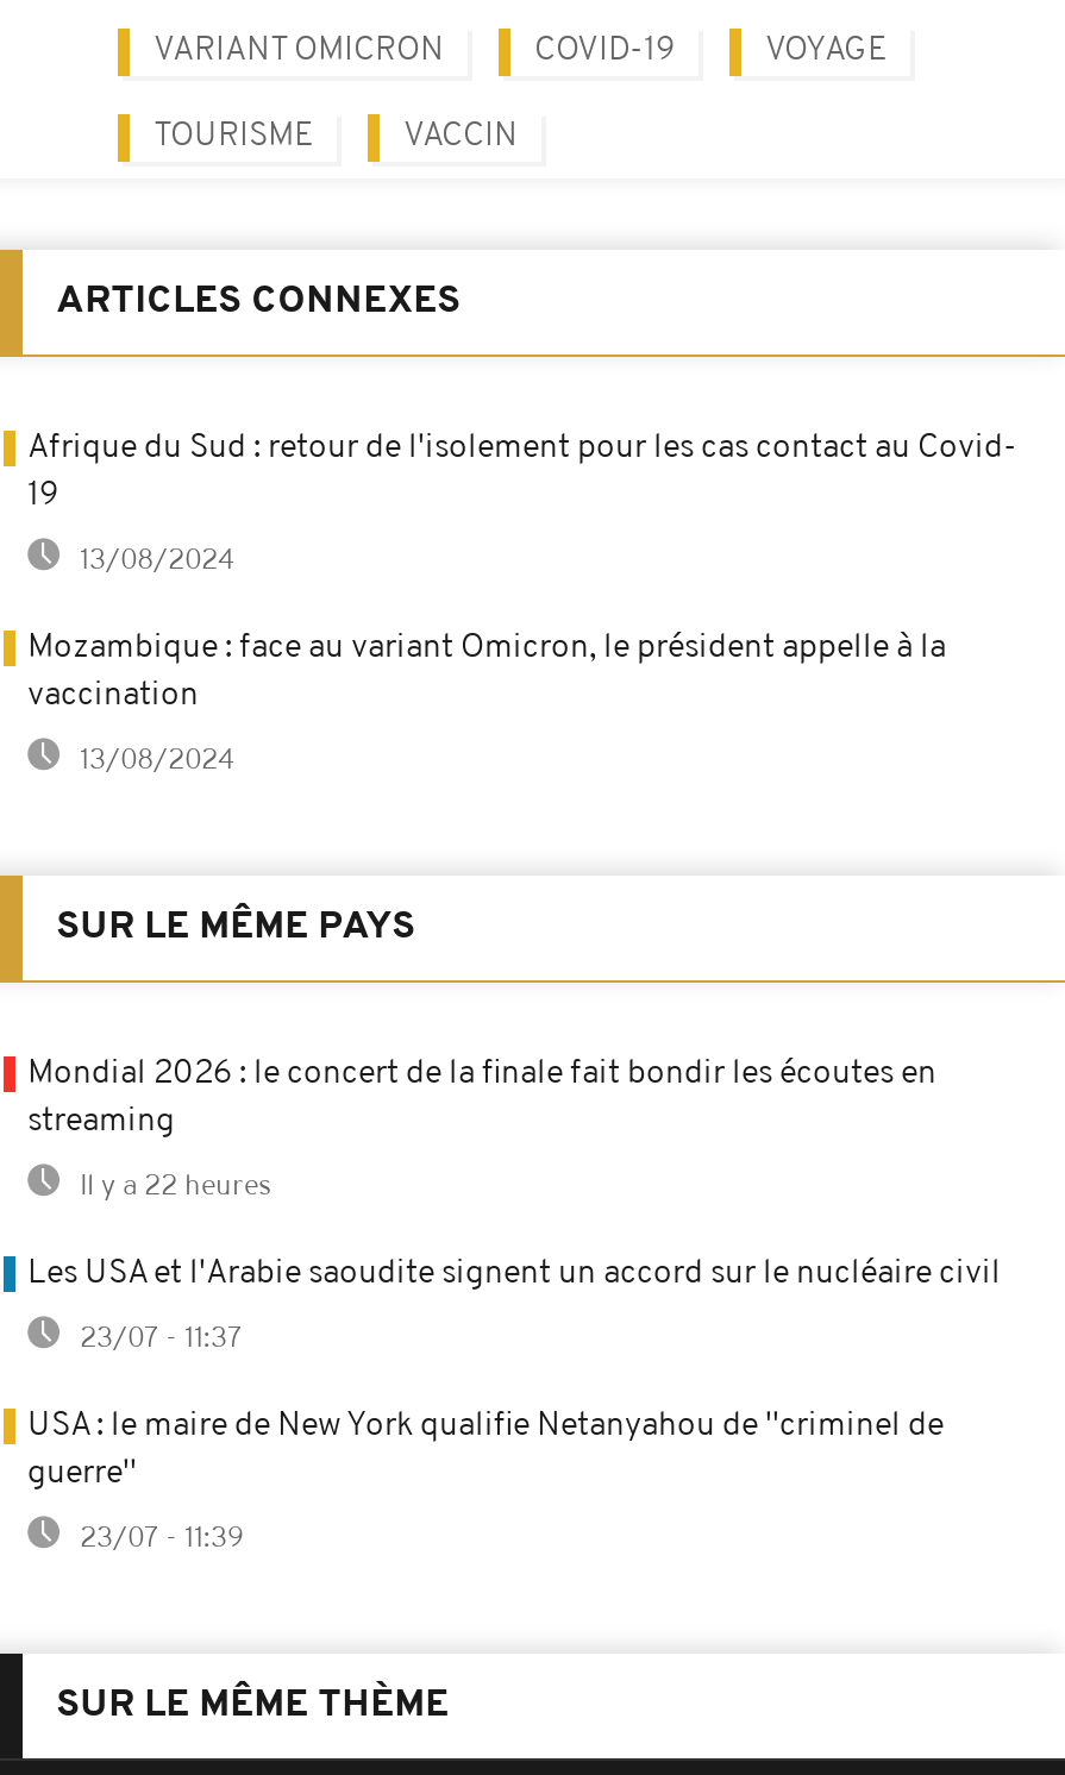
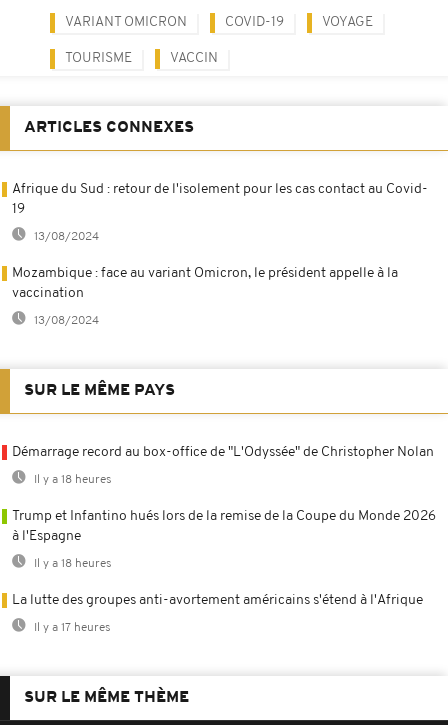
[27,1056,936,1140] Mondial 2026 : le concert de la finale fait bondir les écoutes en | streaming -> [12,445,434,460] Démarrage record au box-office de "L'Odyssée" de Christopher Nolan
[73,1173,272,1202] Il y a 22 heures -> [31,474,112,486] Il y a 18 heures
[27,1256,1001,1292] Les USA et l'Arabie saoudite signent un accord sur le nucléaire civil -> [12,509,436,544] Trump et Infantino hués lors de la remise de la Coupe du Monde 2026 | à l'Espagne
[73,1325,242,1354] 23/07 - 11:37 -> [31,558,112,570] Il y a 18 heures
[27,1409,944,1492] USA : le maire de New York qualifie Netanyahou de ''criminel de | guerre'' -> [12,593,423,608] La lutte des groupes anti-avortement américains s'étend à l'Afrique
[73,1525,244,1554] 23/07 - 11:39 -> [31,622,111,634] Il y a 17 heures

